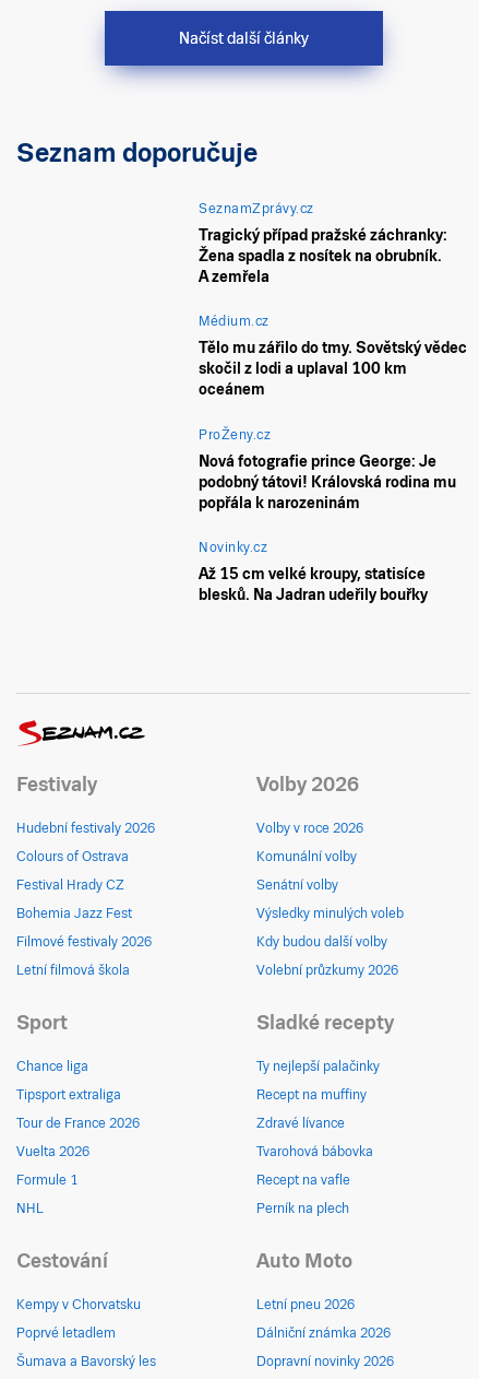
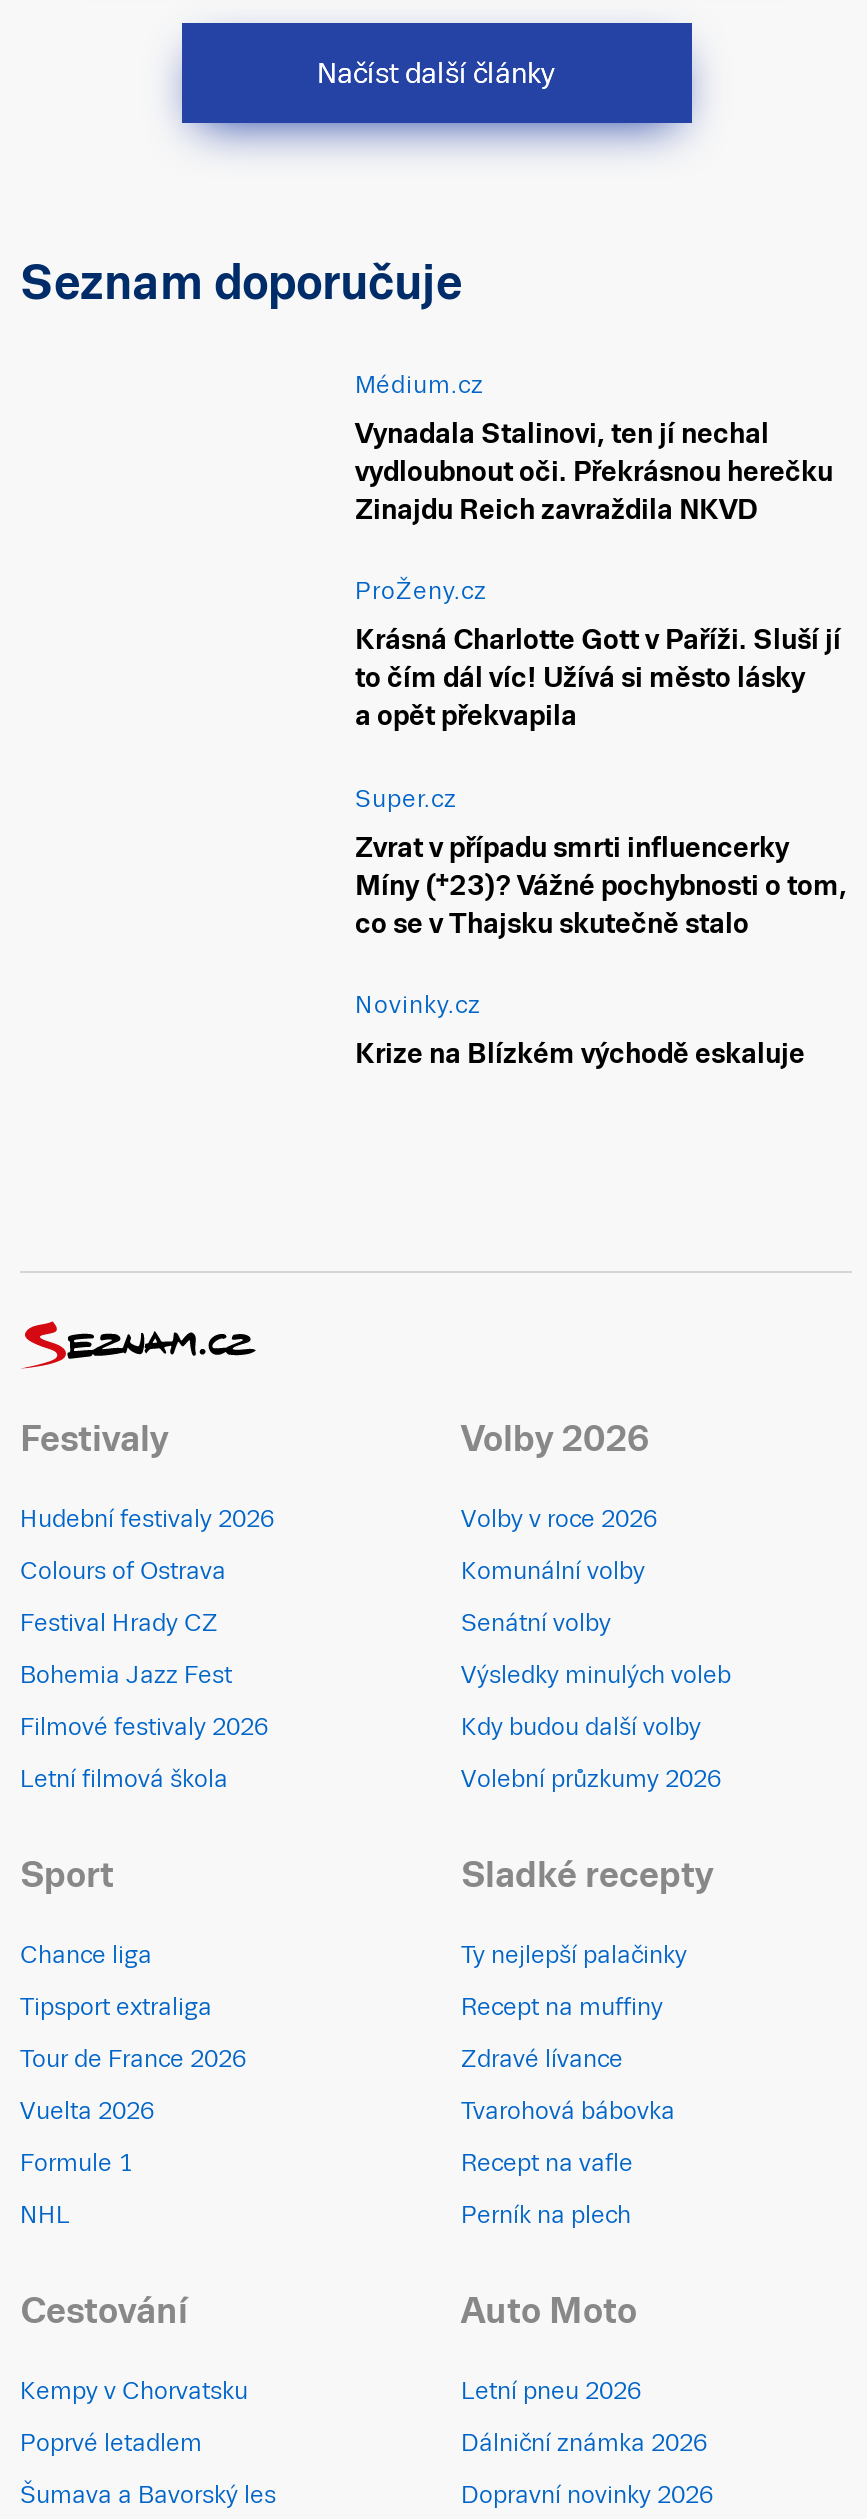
[199,201,448,285] SeznamZprávy.cz | Tragický případ pražské záchranky: | Žena spadla z nosítek na obrubník. | A zemřela -> none
moved [199,314,270,329] -> [355,371,484,399]: Médium.cz
[199,339,468,398] Tělo mu zářilo do tmy. Sovětský vědec | skočil z lodi a uplaval 100 km | oceánem -> [355,417,833,525] Vynadala Stalinovi, ten jí nechal | vydloubnout oči. Překrásnou herečku | Zinajdu Reich zavraždila NKVD
moved [199,427,271,442] -> [355,578,487,606]: ProŽeny.cz
[199,452,457,511] Nová fotografie prince George: Je | podobný tátovi! Královská rodina mu | popřála k narozeninám -> [355,624,847,939] Krásná Charlotte Gott v Paříži. Sluší jí | to čím dál víc! Užívá si město lásky | a opět překvapila | Super.cz | Zvrat v případu smrti influencerky | Míny (†23)? Vážné pochybnosti o tom, | co se v Thajsku skutečně stalo
[199,565,428,604] Až 15 cm velké kroupy, statisíce | blesků. Na Jadran udeřily bouřky -> [355,1038,805,1070] Krize na Blízkém východě eskaluje

